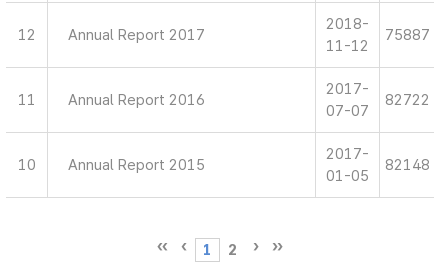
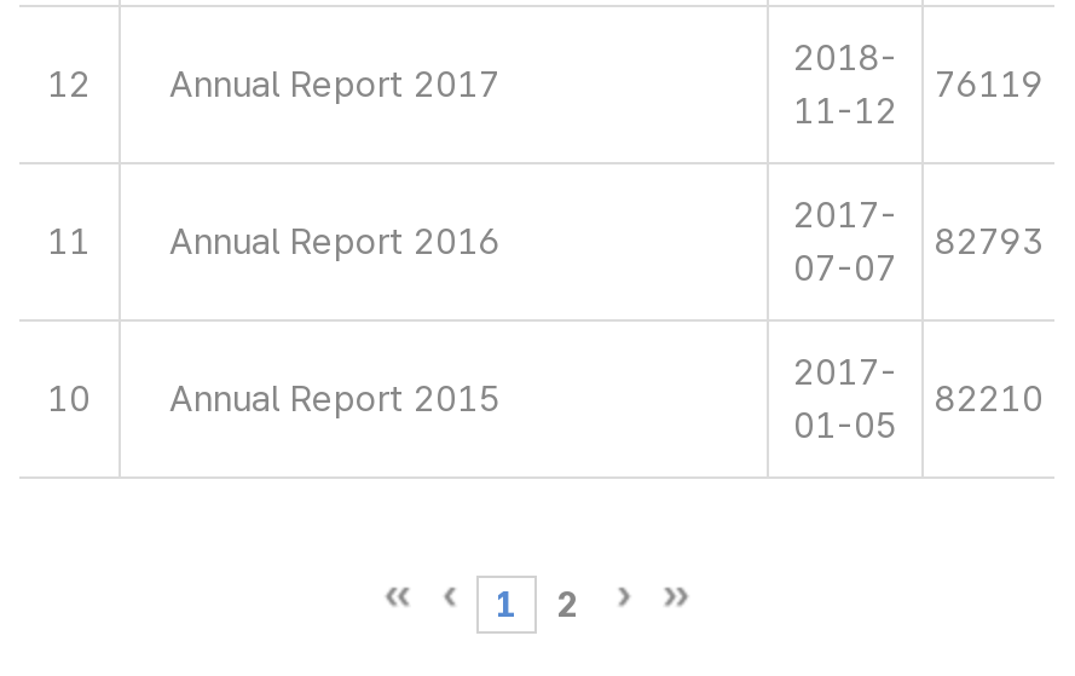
[384,26,429,44] 75887 -> [935,63,1044,106] 76119
[384,91,429,109] 82722 -> [935,220,1044,264] 82793
[384,156,429,174] 82148 -> [935,377,1044,421] 82210

